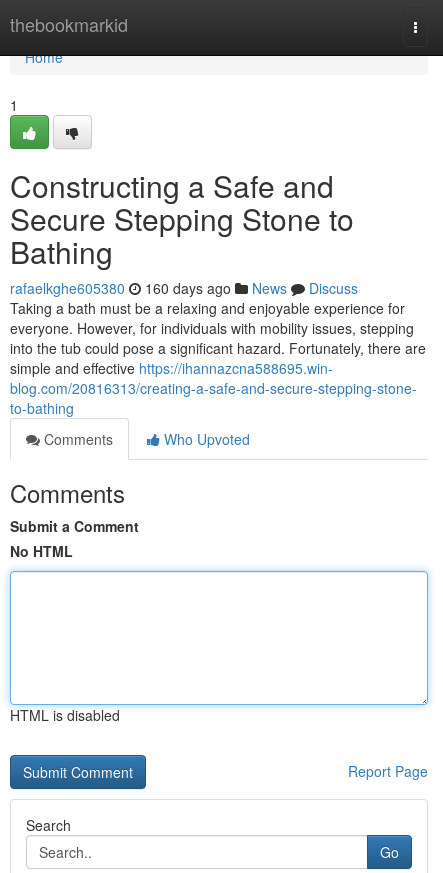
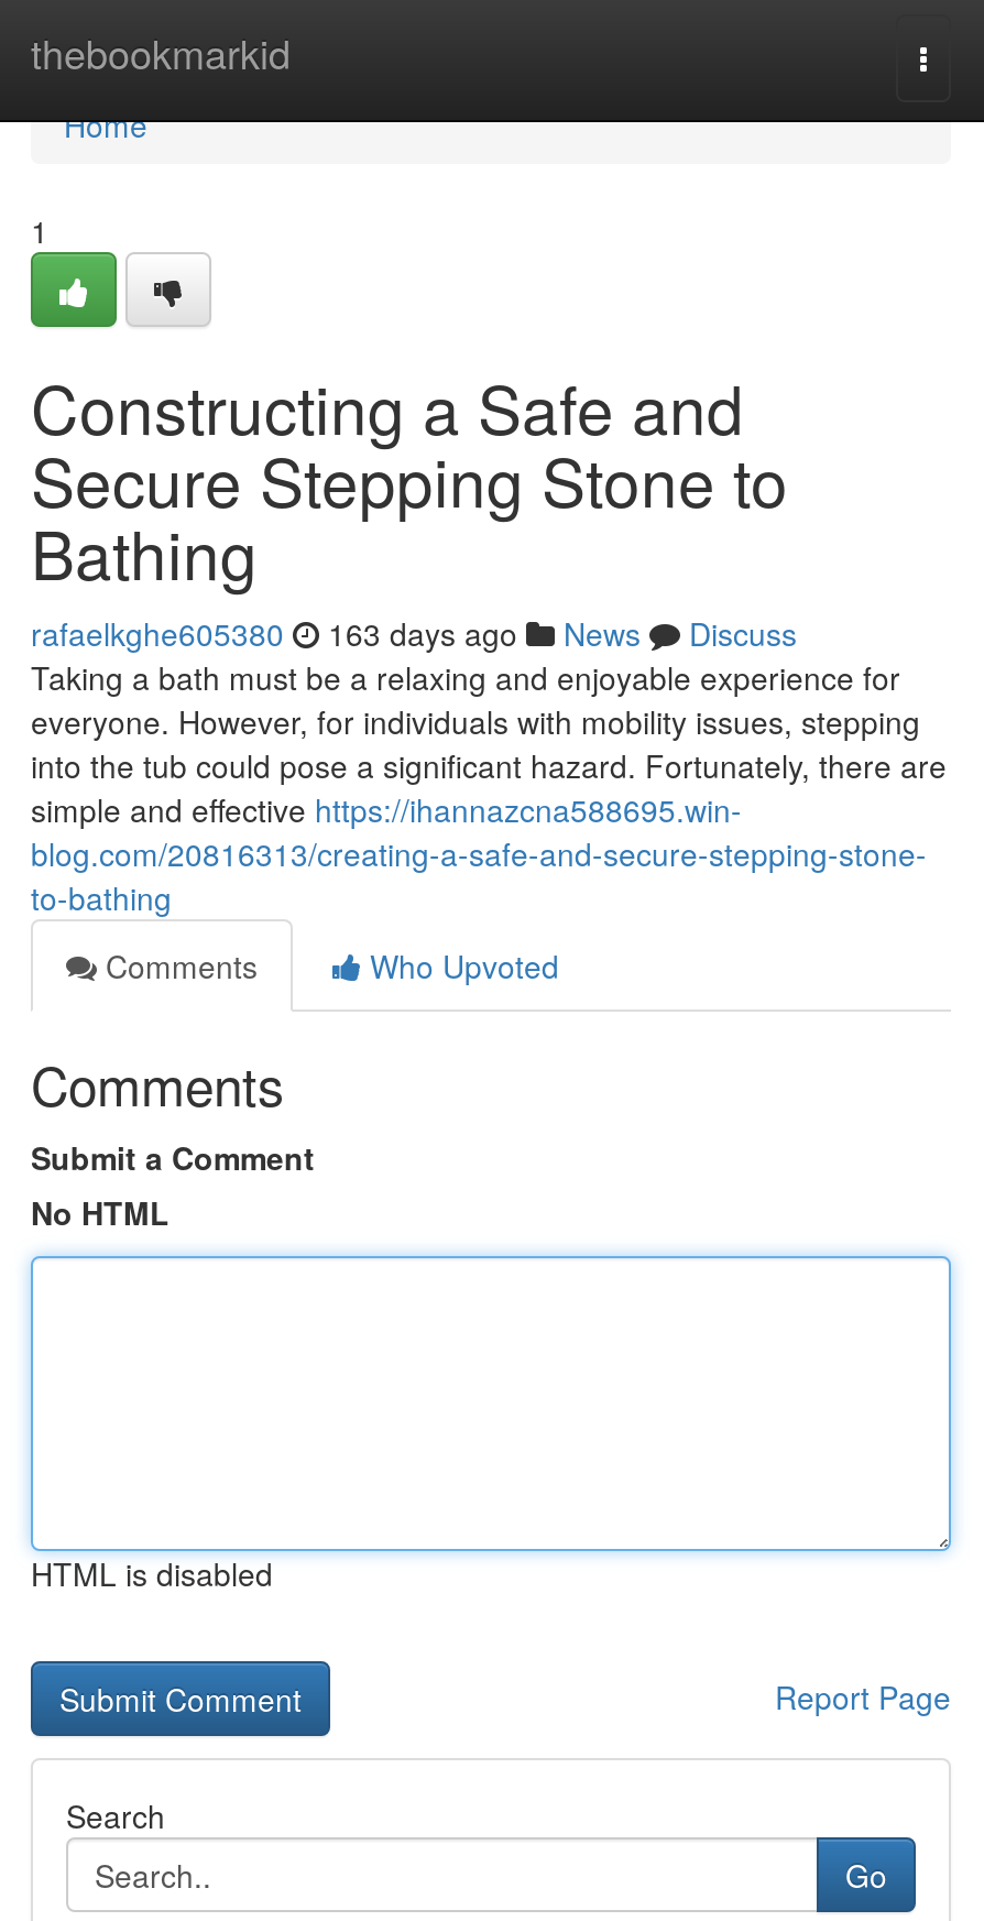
[10,278,358,298] rafaelkghe605380 160 days ago News Discuss -> [31,611,797,655] rafaelkghe605380 163 days ago News Discuss

